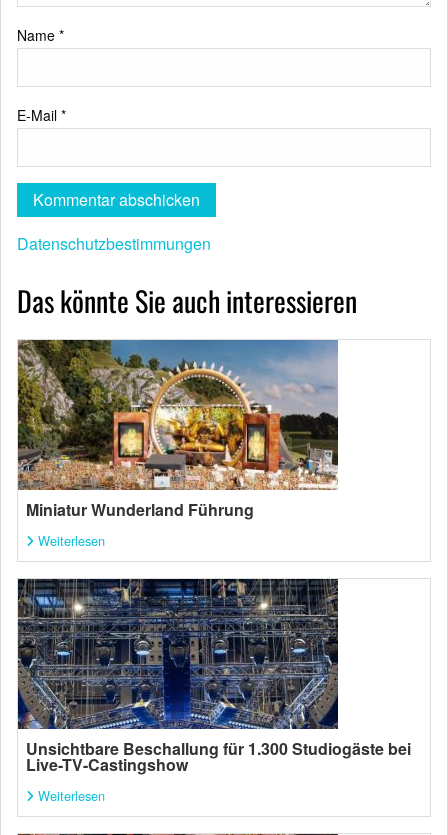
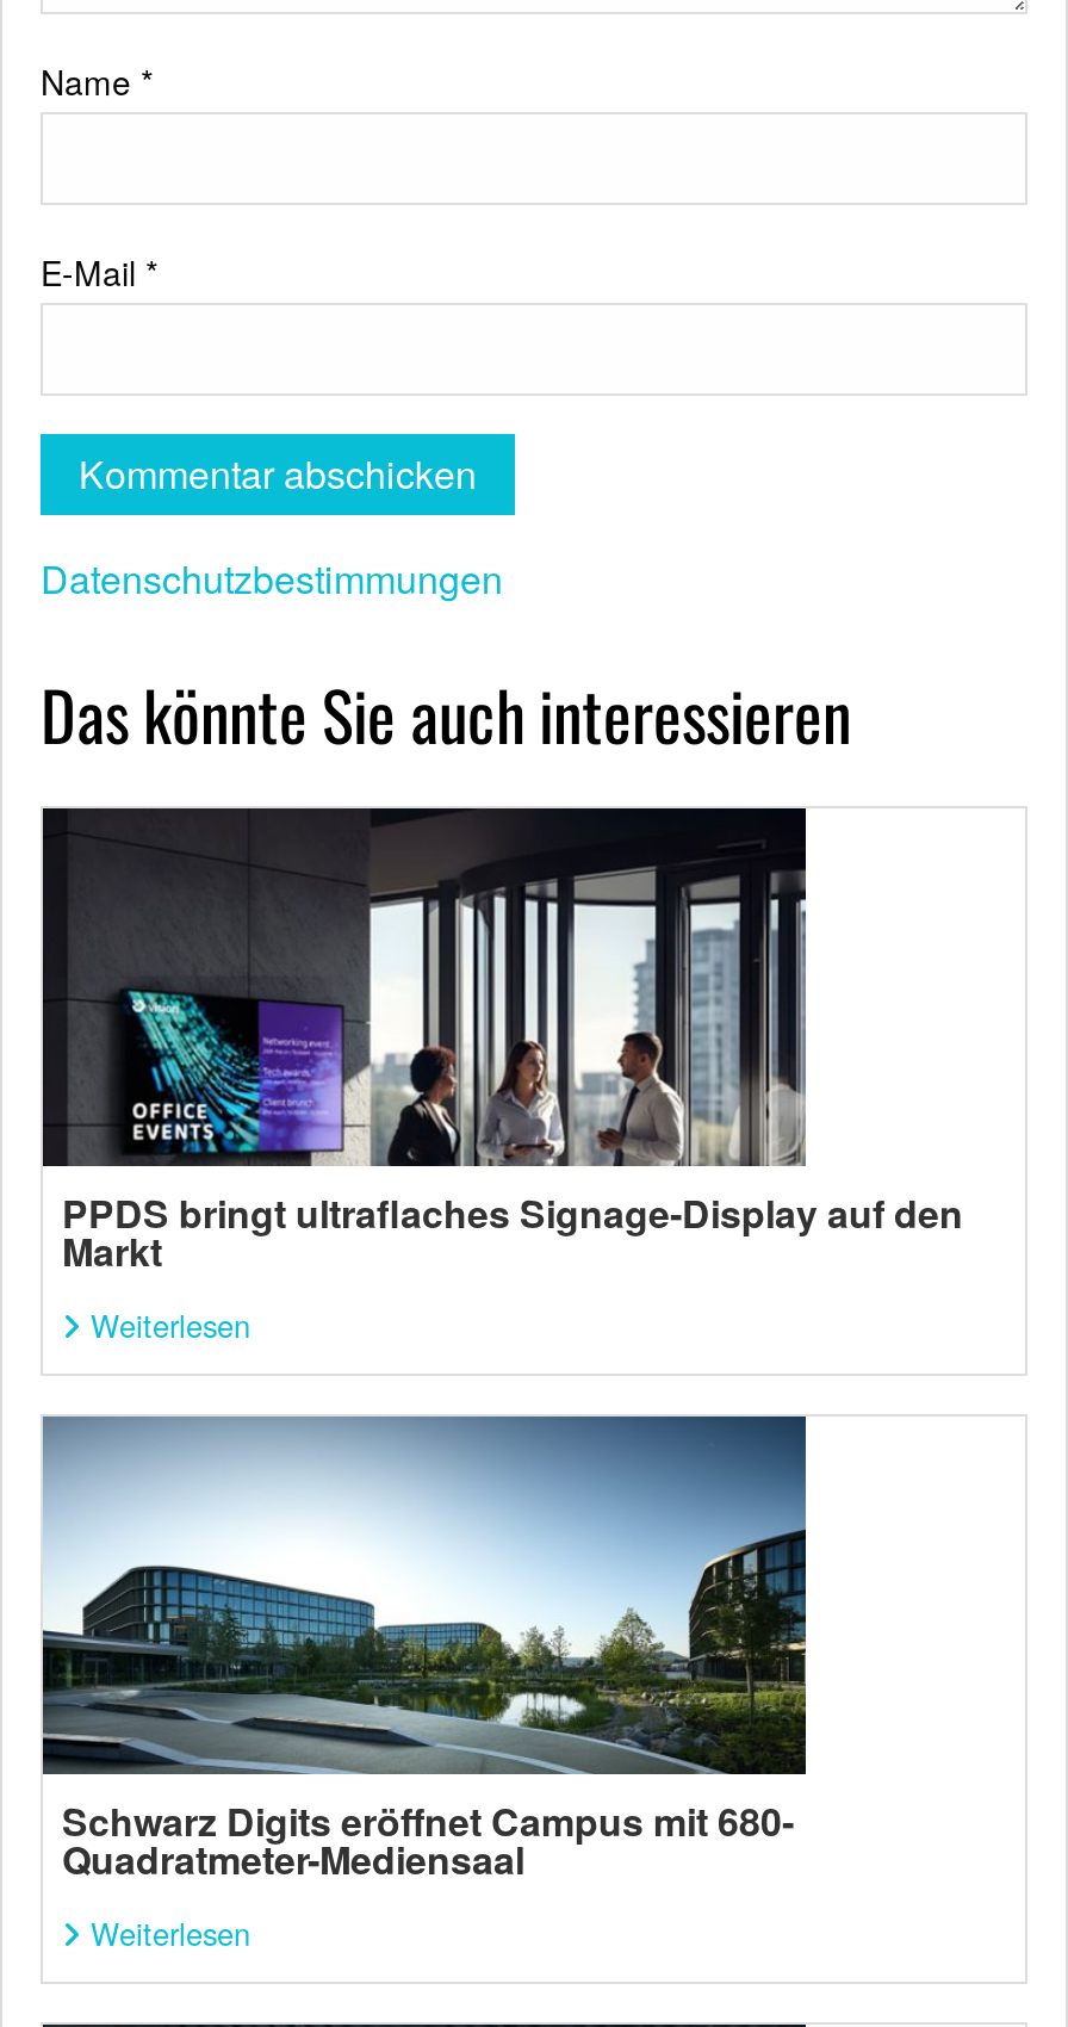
[17,339,338,521] [image] | Miniatur Wunderland Führung -> [41,806,963,1277] [image] | PPDS bringt ultraflaches Signage-Display auf den | Markt
[17,578,411,776] [image] | Unsichtbare Beschallung für 1.300 Studiogäste bei | Live-TV-Castingshow -> [41,1414,808,1886] [image] | Schwarz Digits eröffnet Campus mit 680- | Quadratmeter-Mediensaal

